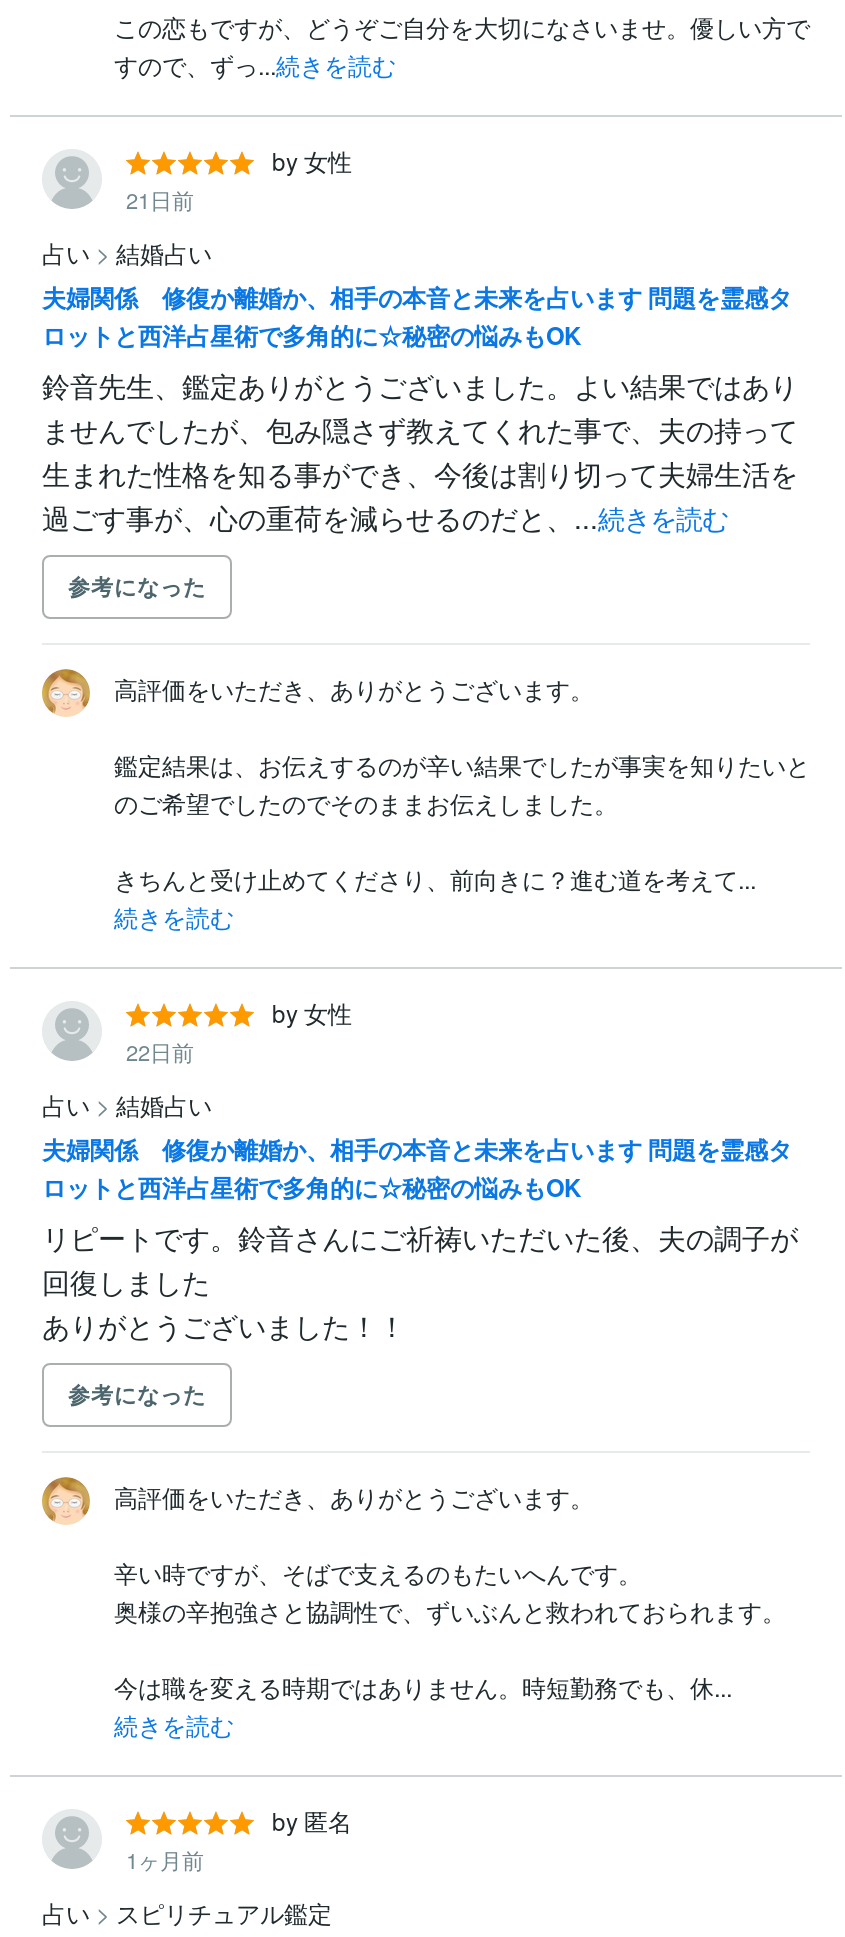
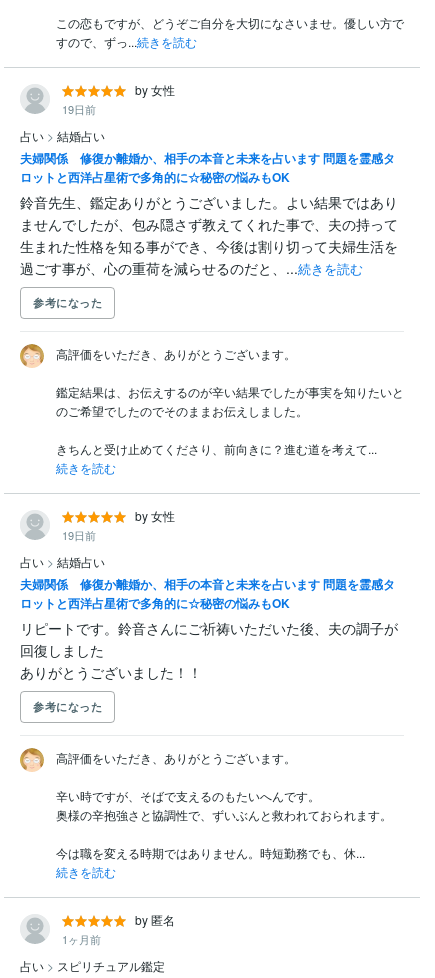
[126,183,194,215] 21日前 -> [62,101,96,117] 19日前
[126,1035,194,1067] 22日前 -> [62,527,96,543] 19日前

